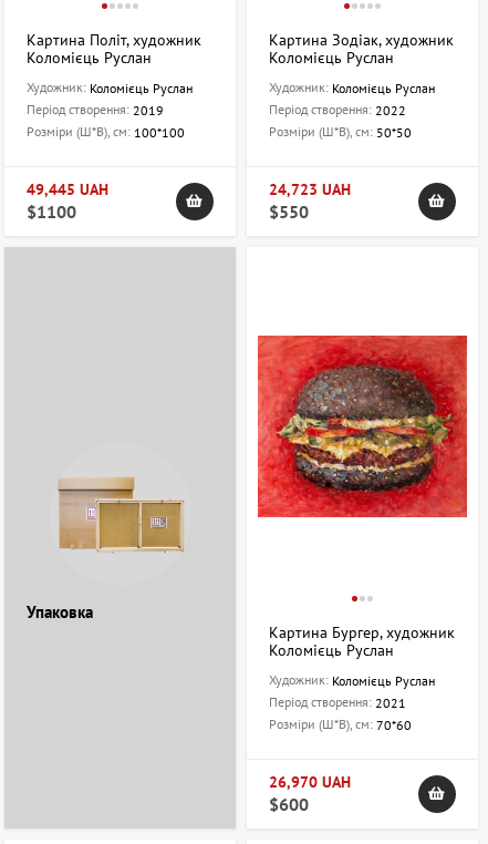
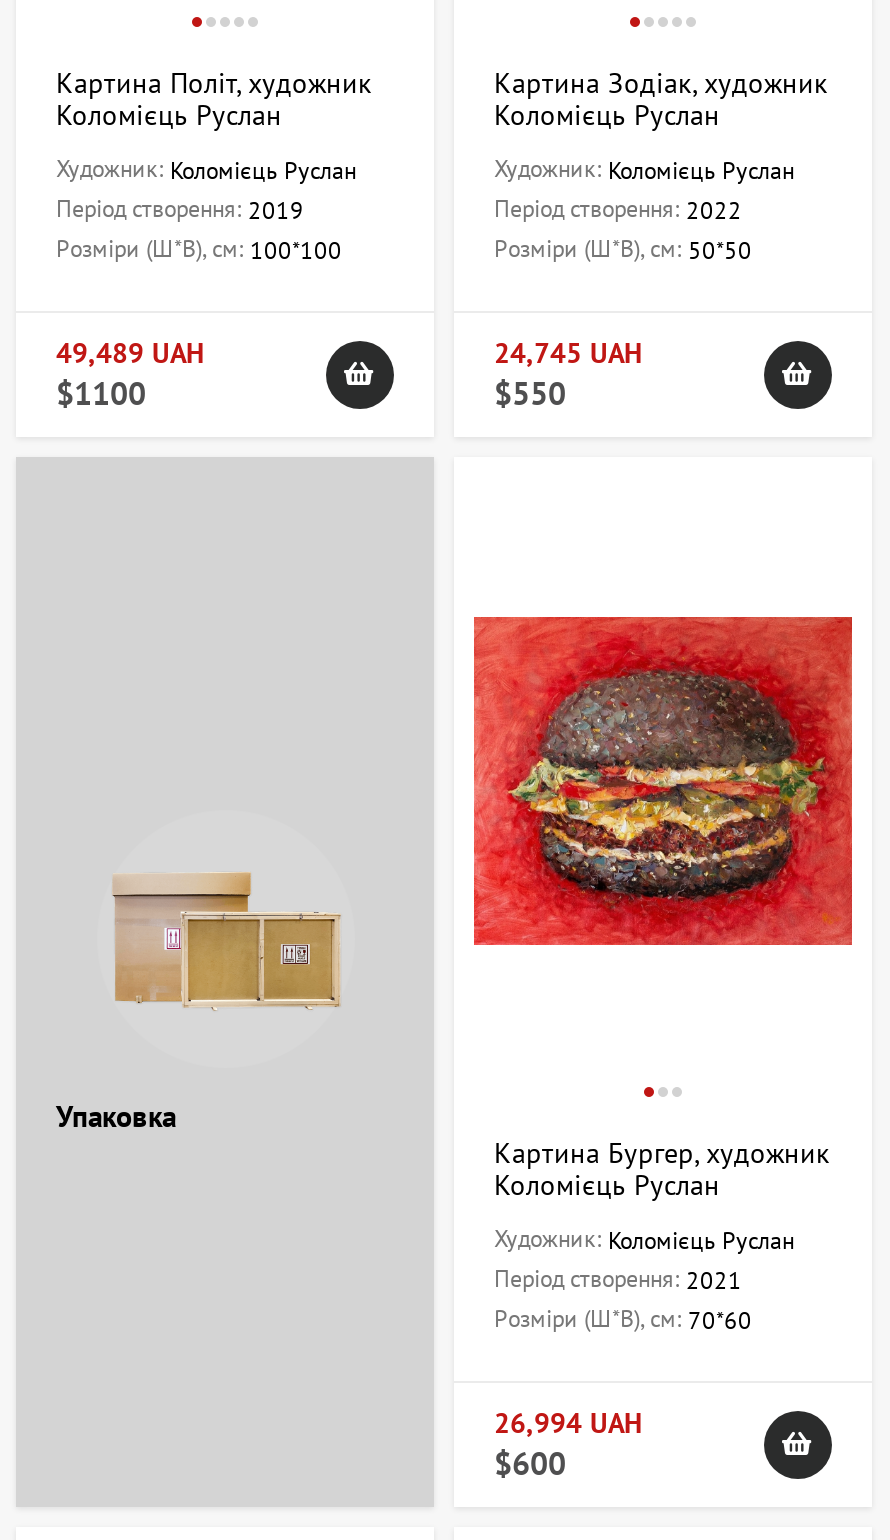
[27,180,108,200] 49,445 UAH -> [56,335,204,371] 49,489 UAH
[269,180,351,200] 24,723 UAH -> [494,335,642,371] 24,745 UAH
[269,772,351,792] 26,970 UAH -> [494,1405,642,1441] 26,994 UAH

